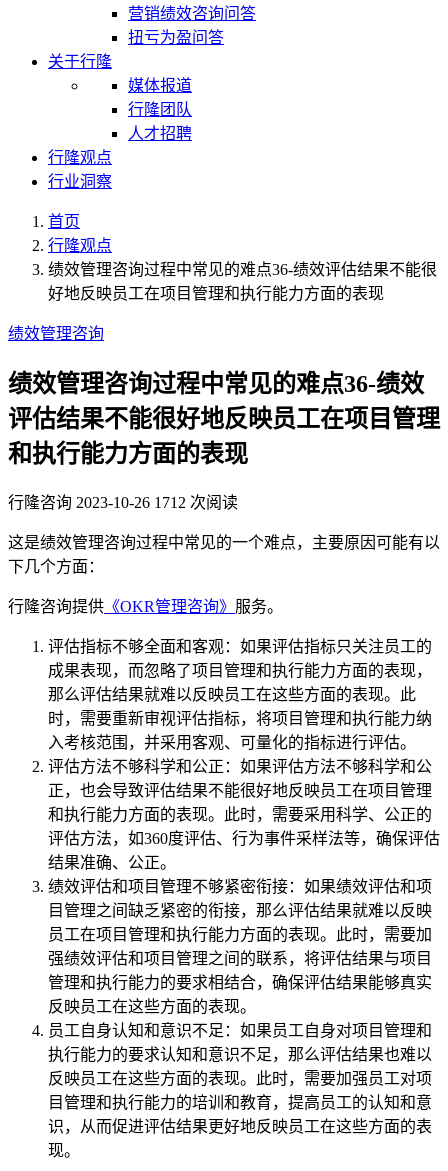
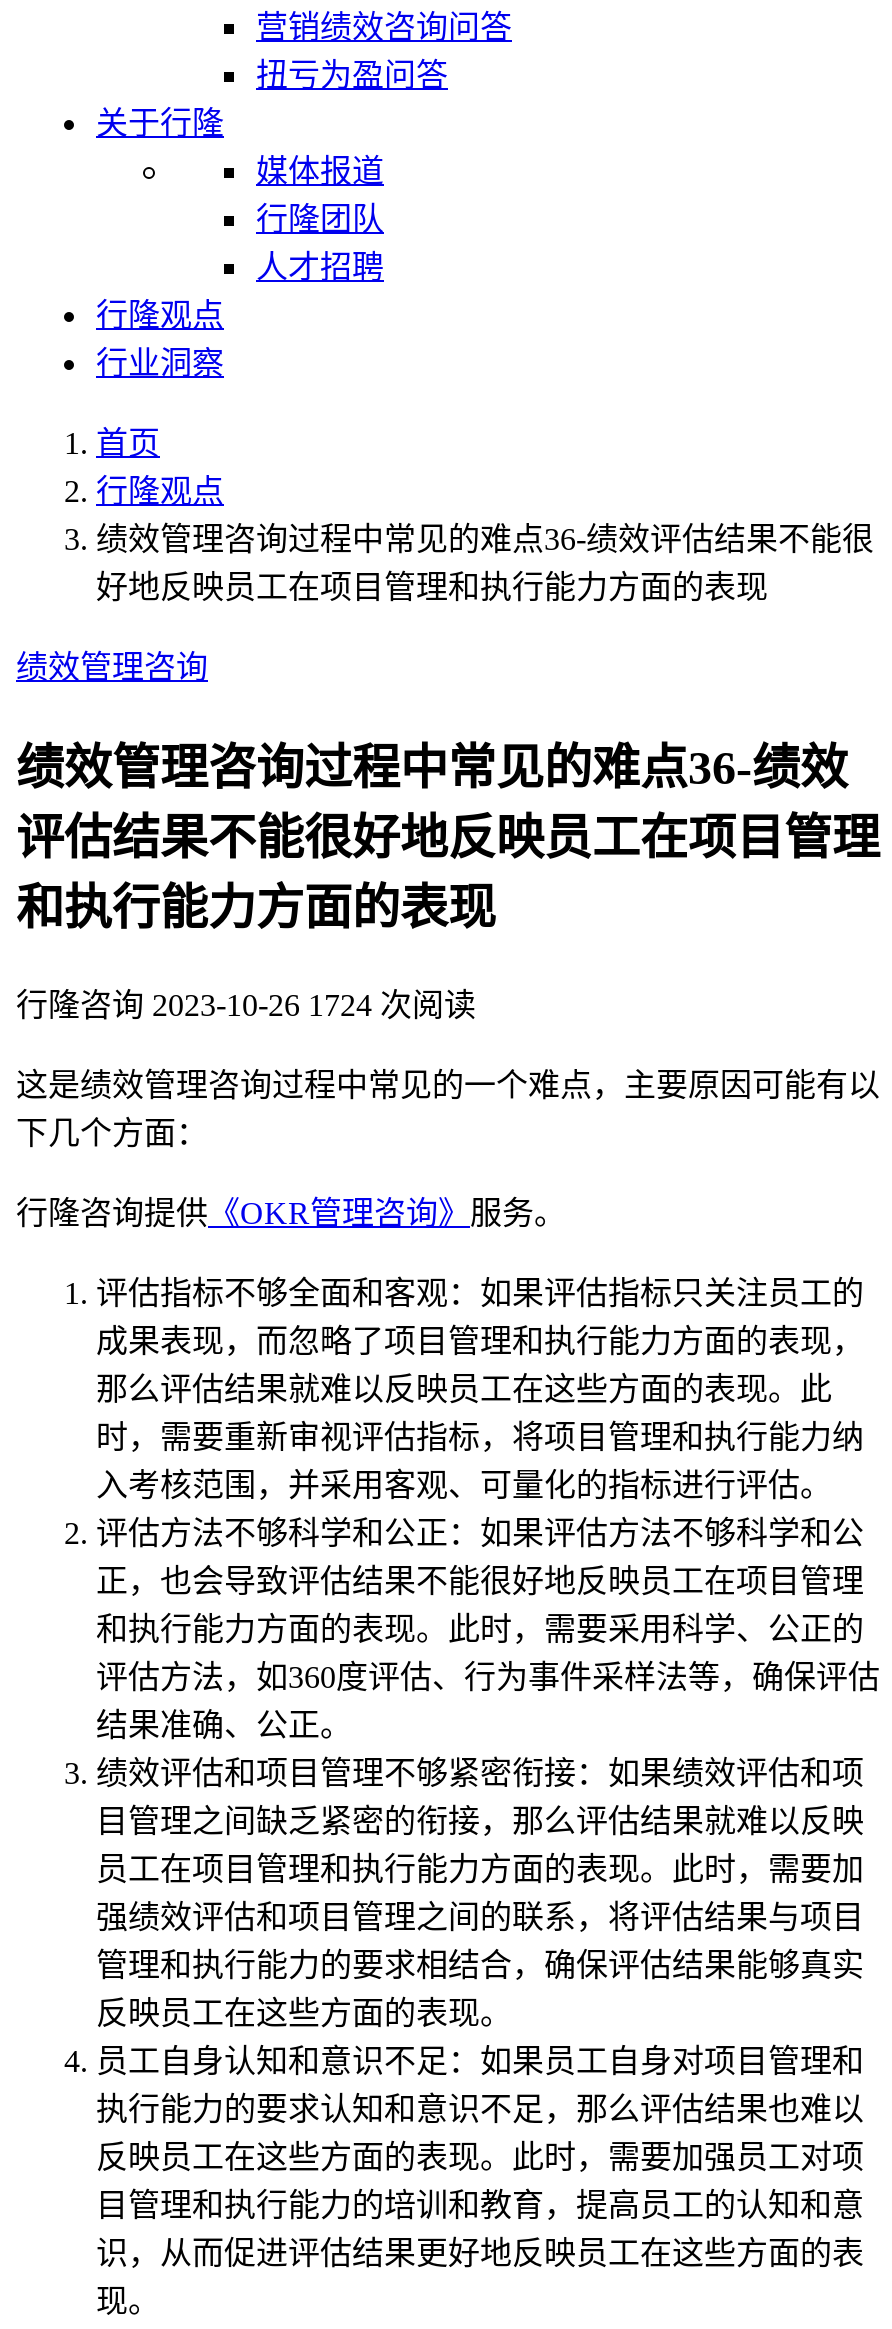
[8,494,238,511] 行隆咨询 2023-10-26 1712 次阅读 -> [16,988,476,1022] 行隆咨询 2023-10-26 1724 次阅读

